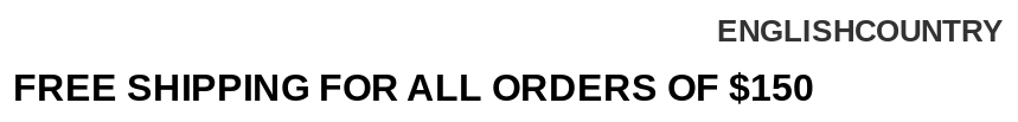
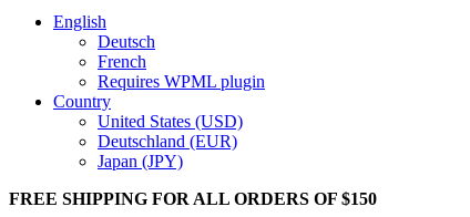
[717,13,1004,49] ENGLISHCOUNTRY -> [53,12,265,170] English | Deutsch | French | Requires WPML plugin | Country | United States (USD) | Deutschland (EUR) | Japan (JPY)

